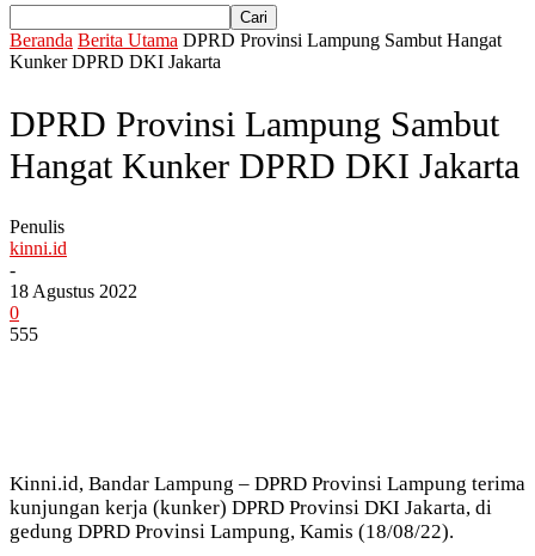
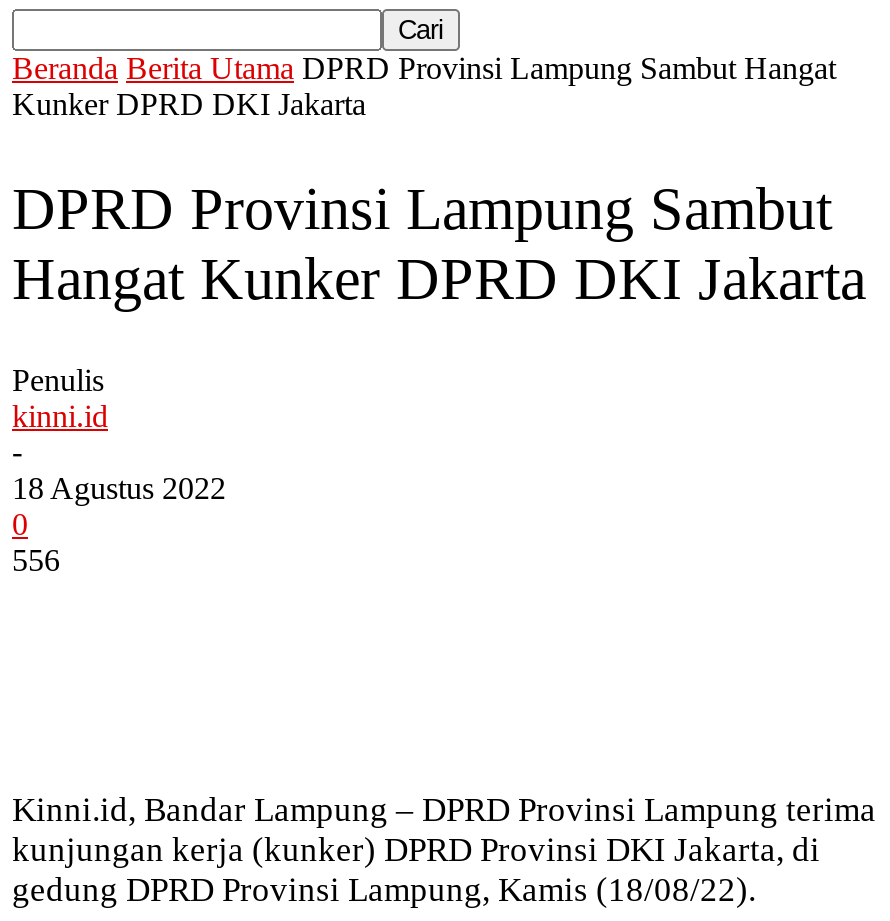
[10,324,38,344] 555 -> [12,543,60,577] 556

